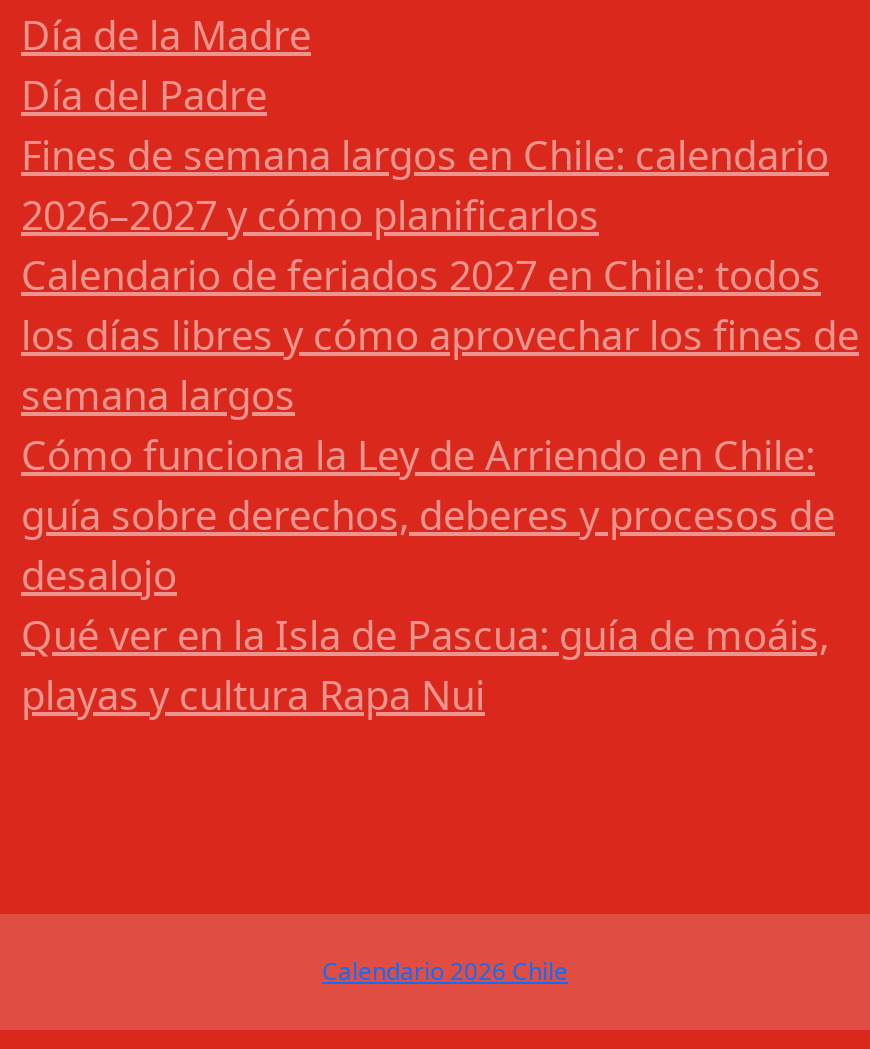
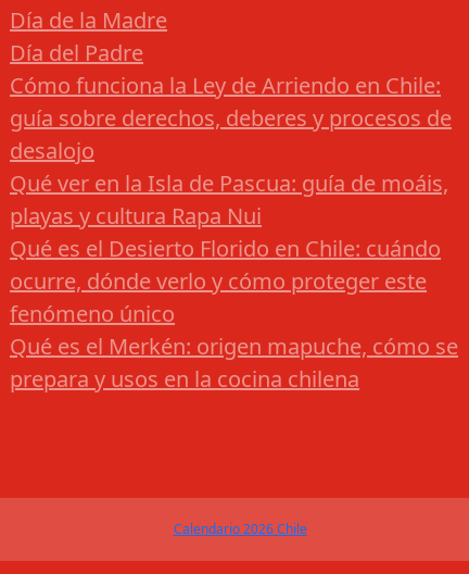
[21,129,859,423] Fines de semana largos en Chile: calendario | 2026–2027 y cómo planificarlos | Calendario de feriados 2027 en Chile: todos | los días libres y cómo aprovechar los fines de | semana largos -> none
moved [21,429,835,723] -> [10,71,452,231]: Cómo funciona la Ley de Arriendo en Chile: | guía sobre derechos, deberes y procesos de | desalojo | Qué ver en la Isla de Pascua: guía de moáis, | playas y cultura Rapa Nui
none -> [10,234,458,394] Qué es el Desierto Florido en Chile: cuándo | ocurre, dónde verlo y cómo proteger este | fenómeno único | Qué es el Merkén: origen mapuche, cómo se | prepara y usos en la cocina chilena

